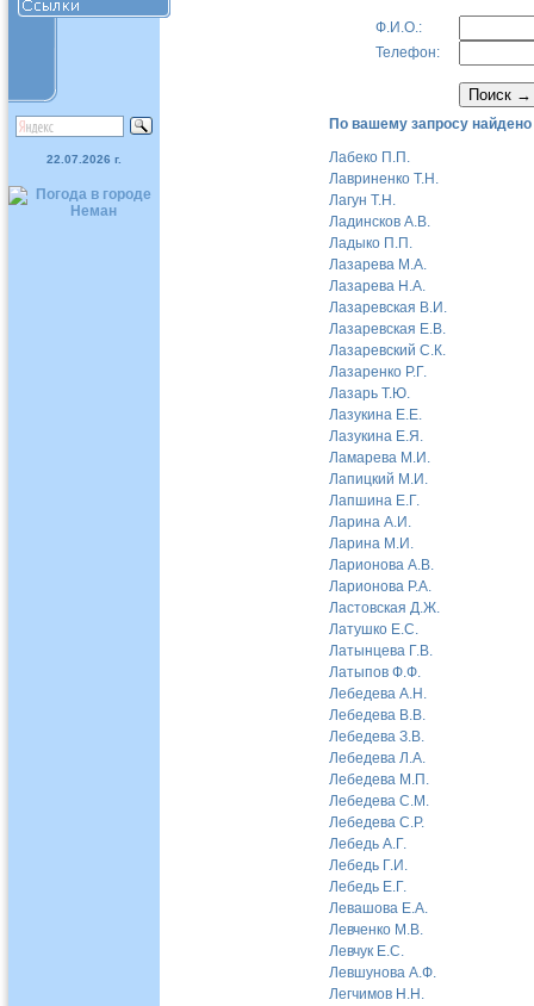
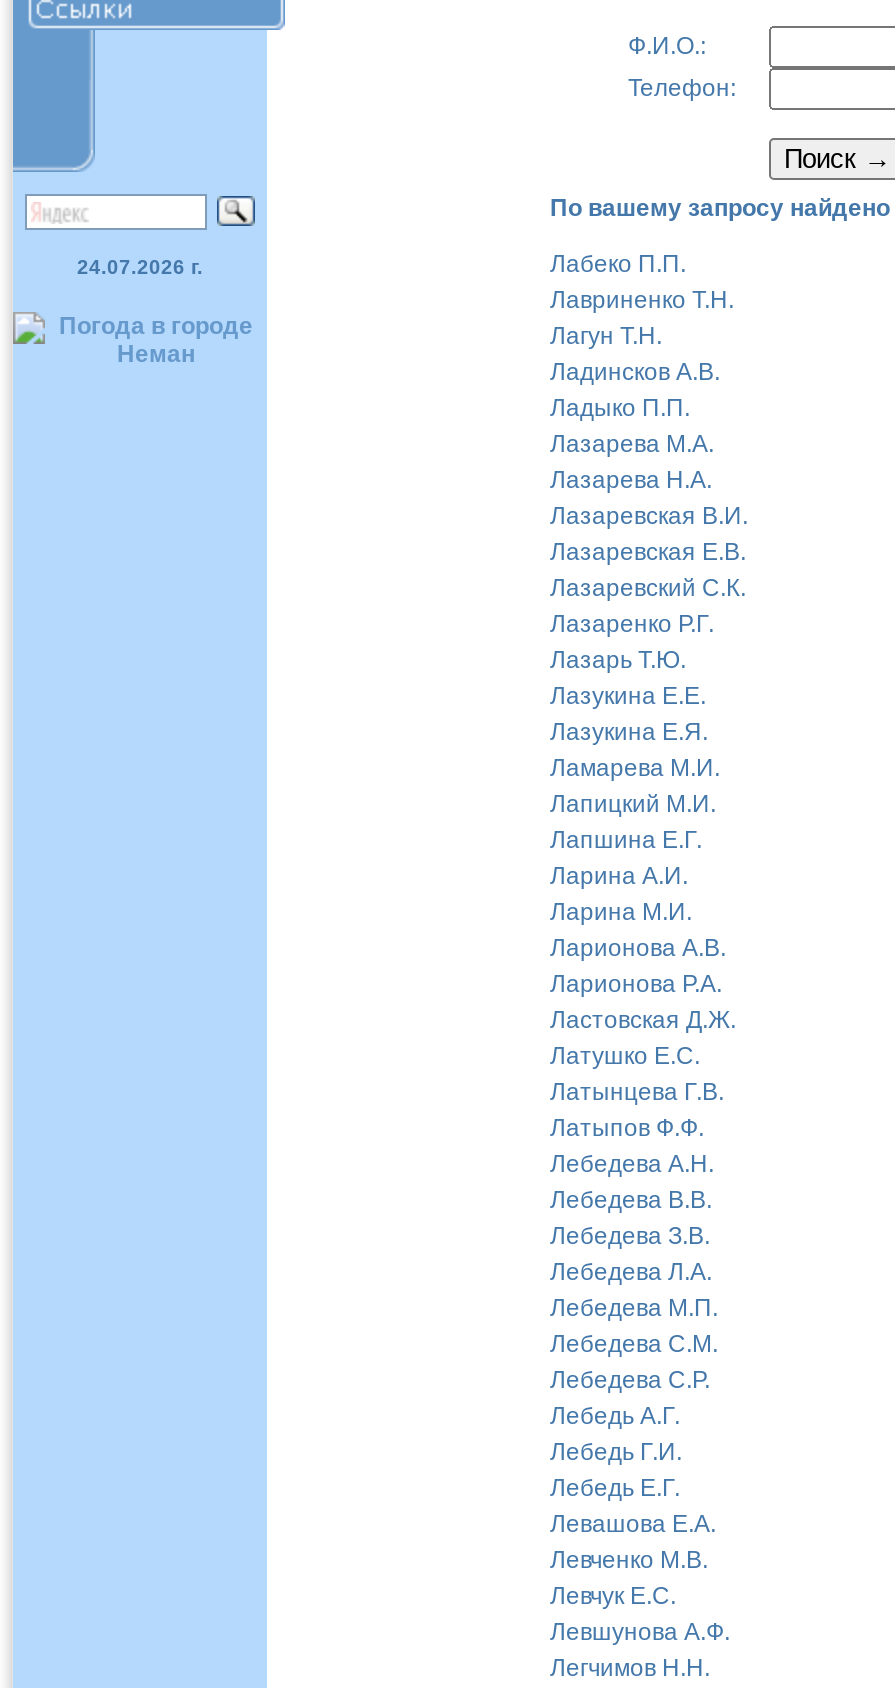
[46,153,122,166] 22.07.2026 г. -> [77,256,203,278] 24.07.2026 г.

